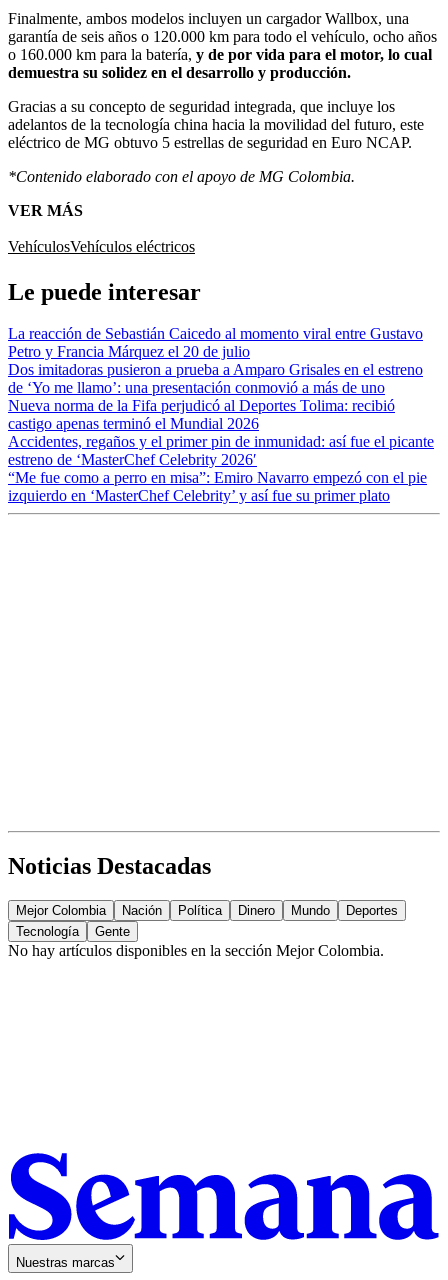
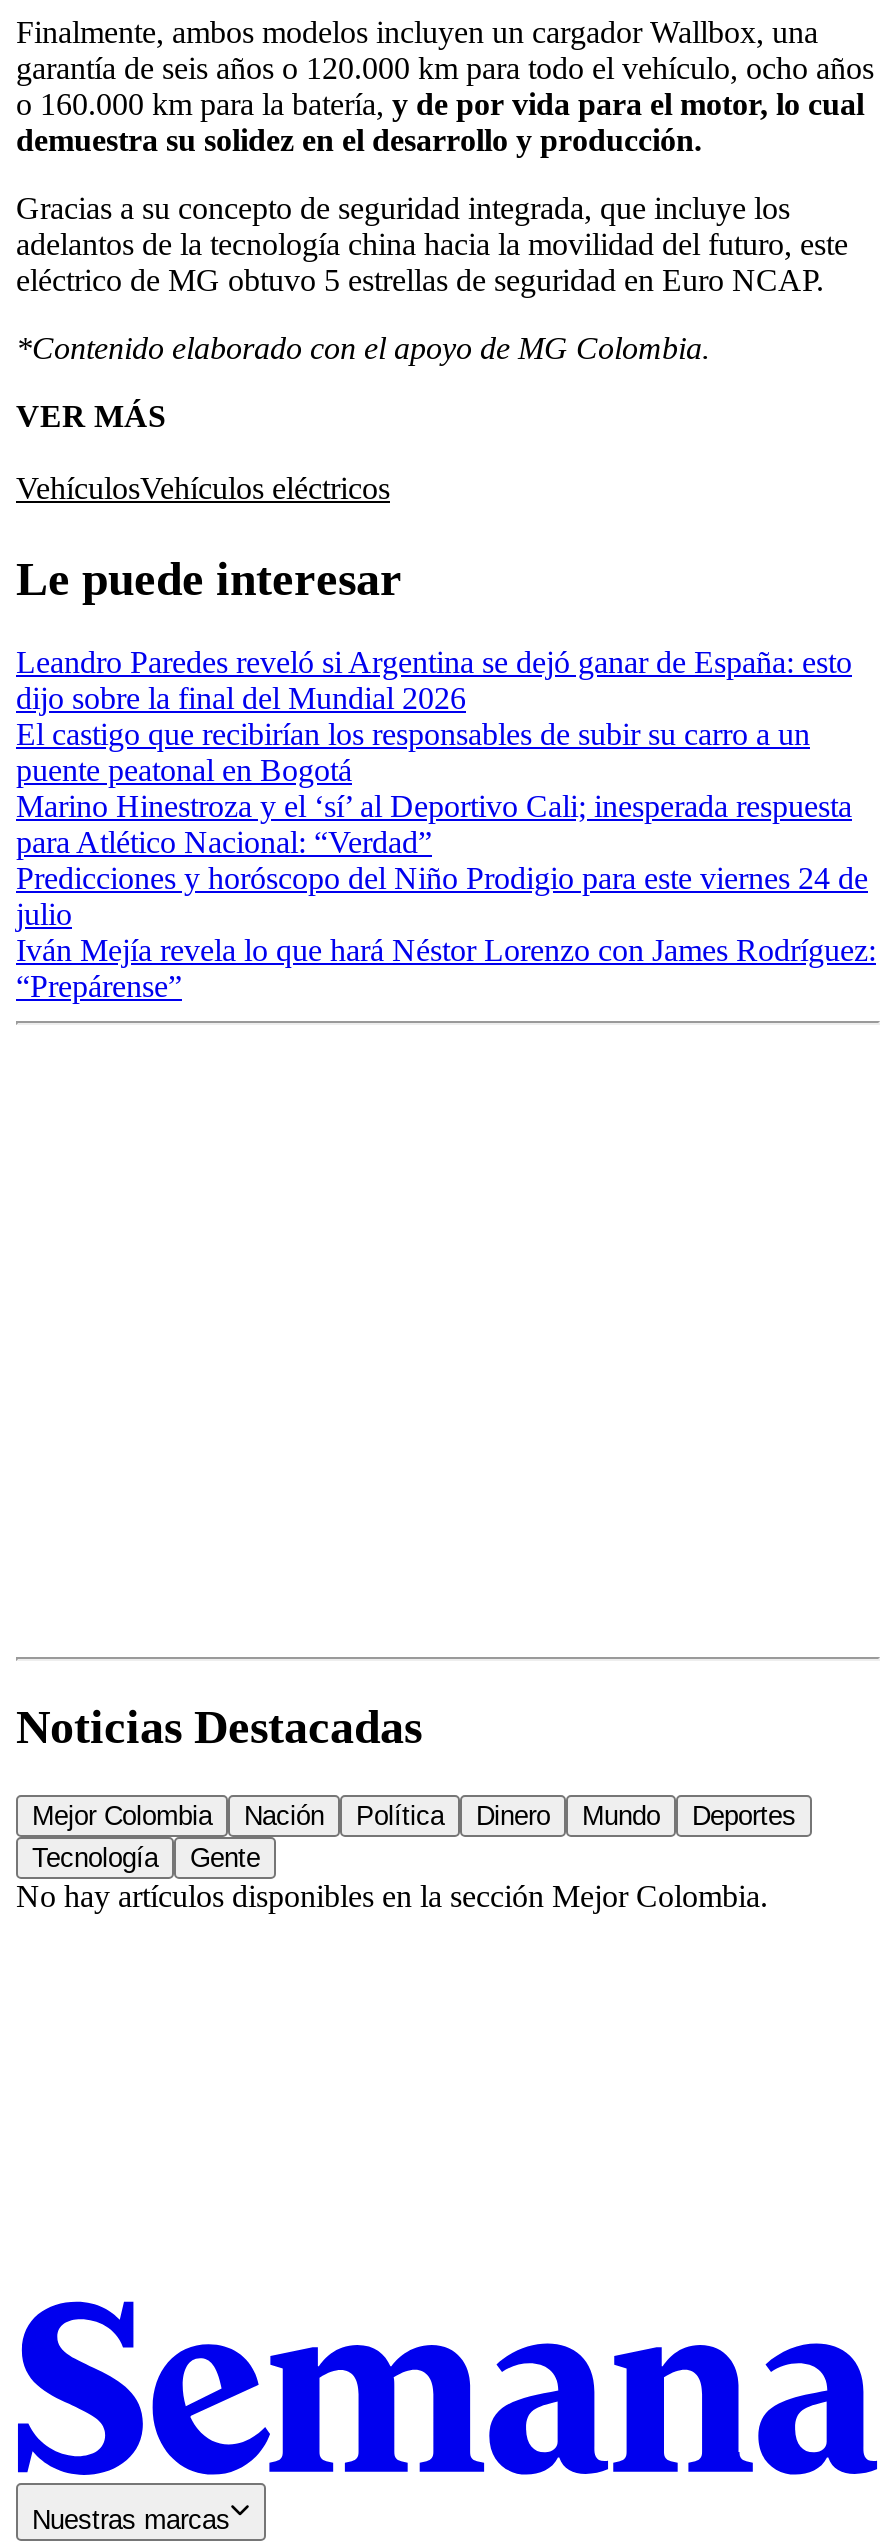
[8,325,434,504] La reacción de Sebastián Caicedo al momento viral entre Gustavo | Petro y Francia Márquez el 20 de julio | Dos imitadoras pusieron a prueba a Amparo Grisales en el estreno | de ‘Yo me llamo’: una presentación conmovió a más de uno | Nueva norma de la Fifa perjudicó al Deportes Tolima: recibió | castigo apenas terminó el Mundial 2026 | Accidentes, regaños y el primer pin de inmunidad: así fue el picante | estreno de ‘MasterChef Celebrity 2026′ | “Me fue como a perro en misa”: Emiro Navarro empezó con el pie | izquierdo en ‘MasterChef Celebrity’ y así fue su primer plato -> [16,646,876,1004] Leandro Paredes reveló si Argentina se dejó ganar de España: esto | dijo sobre la final del Mundial 2026 | El castigo que recibirían los responsables de subir su carro a un | puente peatonal en Bogotá | Marino Hinestroza y el ‘sí’ al Deportivo Cali; inesperada respuesta | para Atlético Nacional: “Verdad” | Predicciones y horóscopo del Niño Prodigio para este viernes 24 de | julio | Iván Mejía revela lo que hará Néstor Lorenzo con James Rodríguez: | “Prepárense”

